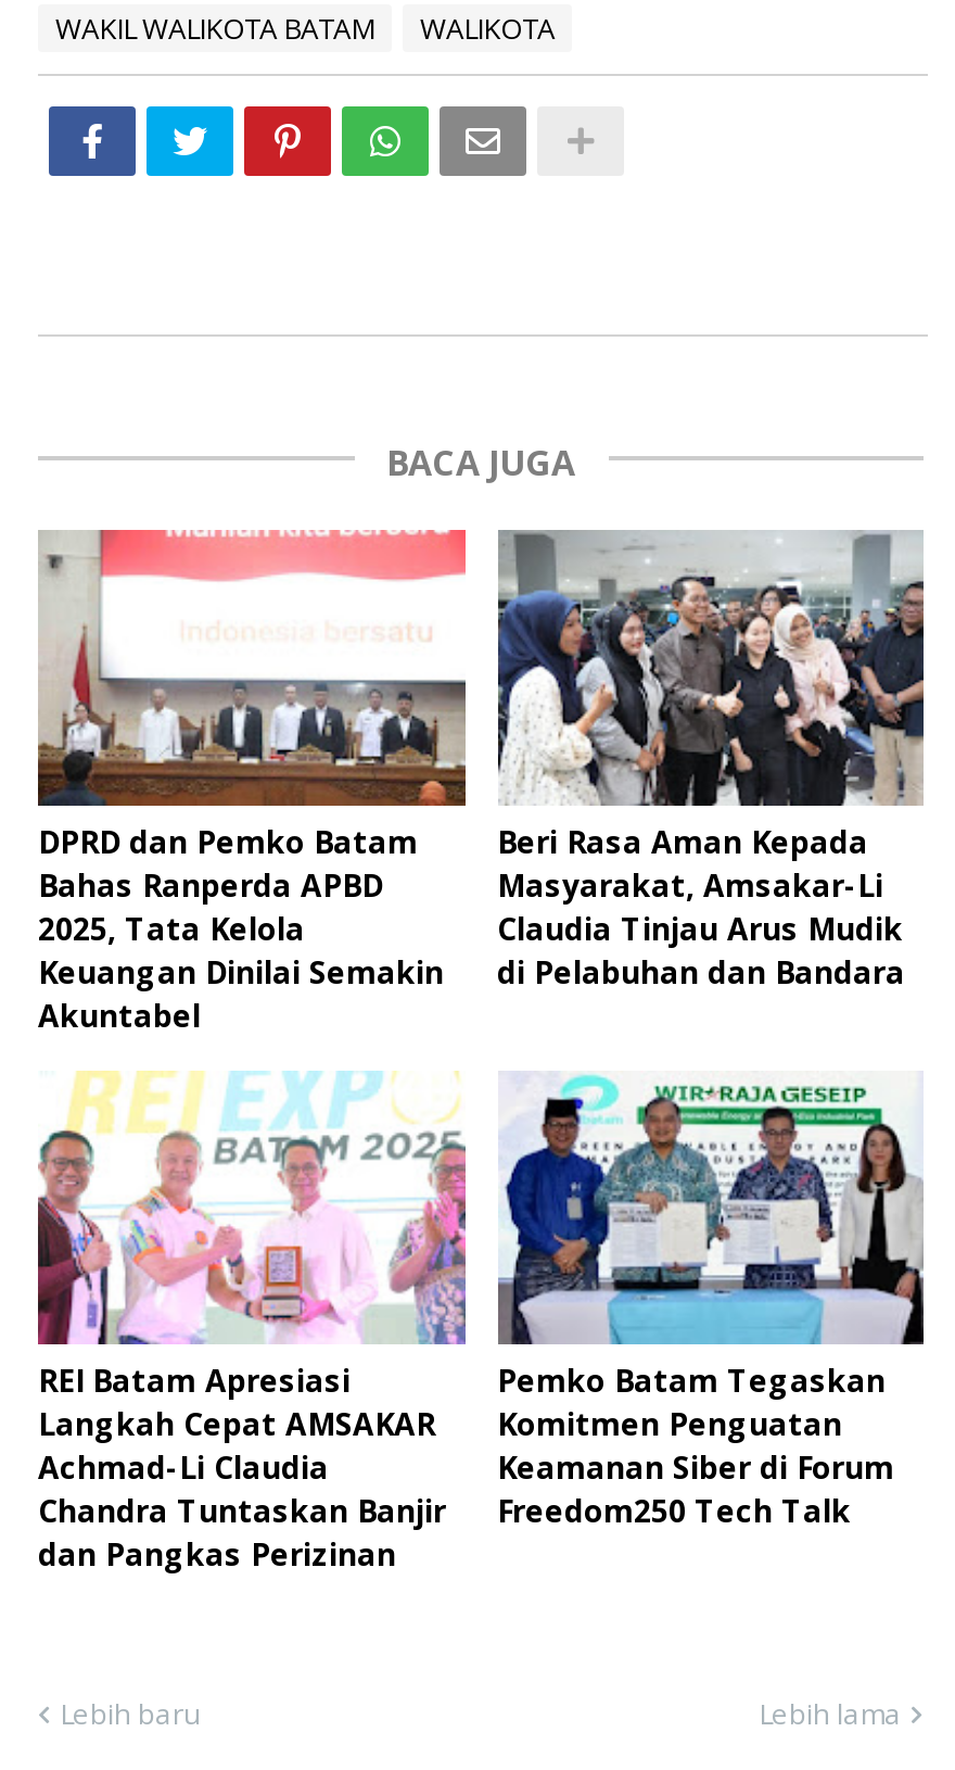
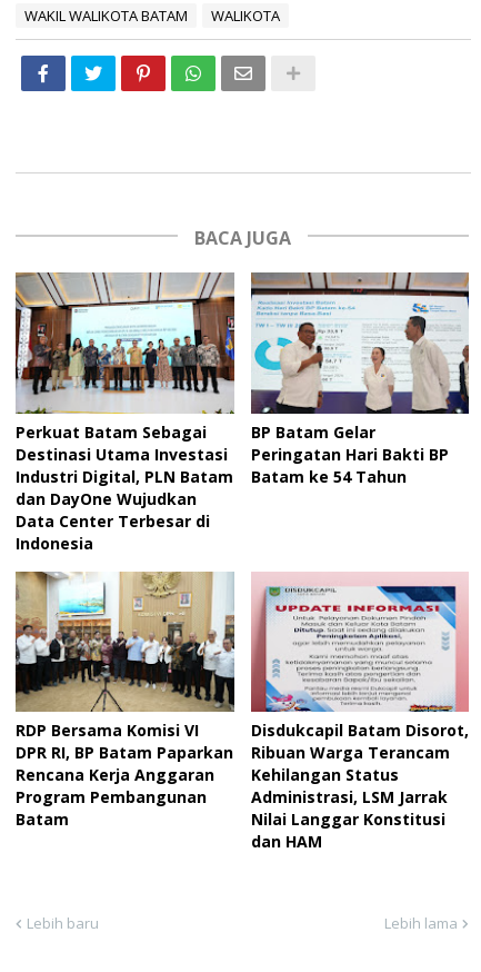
[38,528,468,1035] [image] | DPRD dan Pemko Batam | Bahas Ranperda APBD | 2025, Tata Kelola | Keuangan Dinilai Semakin | Akuntabel -> [14,271,236,553] [image] | Perkuat Batam Sebagai | Destinasi Utama Investasi | Industri Digital, PLN Batam | dan DayOne Wujudkan | Data Center Terbesar di | Indonesia
[496,530,926,992] [image] | Beri Rasa Aman Kepada | Masyarakat, Amsakar-Li | Claudia Tinjau Arus Mudik | di Pelabuhan dan Bandara -> [250,271,470,487] [image] | BP Batam Gelar | Peringatan Hari Bakti BP | Batam ke 54 Tahun
[38,1071,466,1575] [image] | REI Batam Apresiasi | Langkah Cepat AMSAKAR | Achmad-Li Claudia | Chandra Tuntaskan Banjir | dan Pangkas Perizinan -> [14,571,236,830] [image] | RDP Bersama Komisi VI | DPR RI, BP Batam Paparkan | Rencana Kerja Anggaran | Program Pembangunan | Batam
[497,1073,926,1531] [image] | Pemko Batam Tegaskan | Komitmen Penguatan | Keamanan Siber di Forum | Freedom250 Tech Talk -> [250,572,469,852] [image] | Disdukcapil Batam Disorot, | Ribuan Warga Terancam | Kehilangan Status | Administrasi, LSM Jarrak | Nilai Langgar Konstitusi | dan HAM

